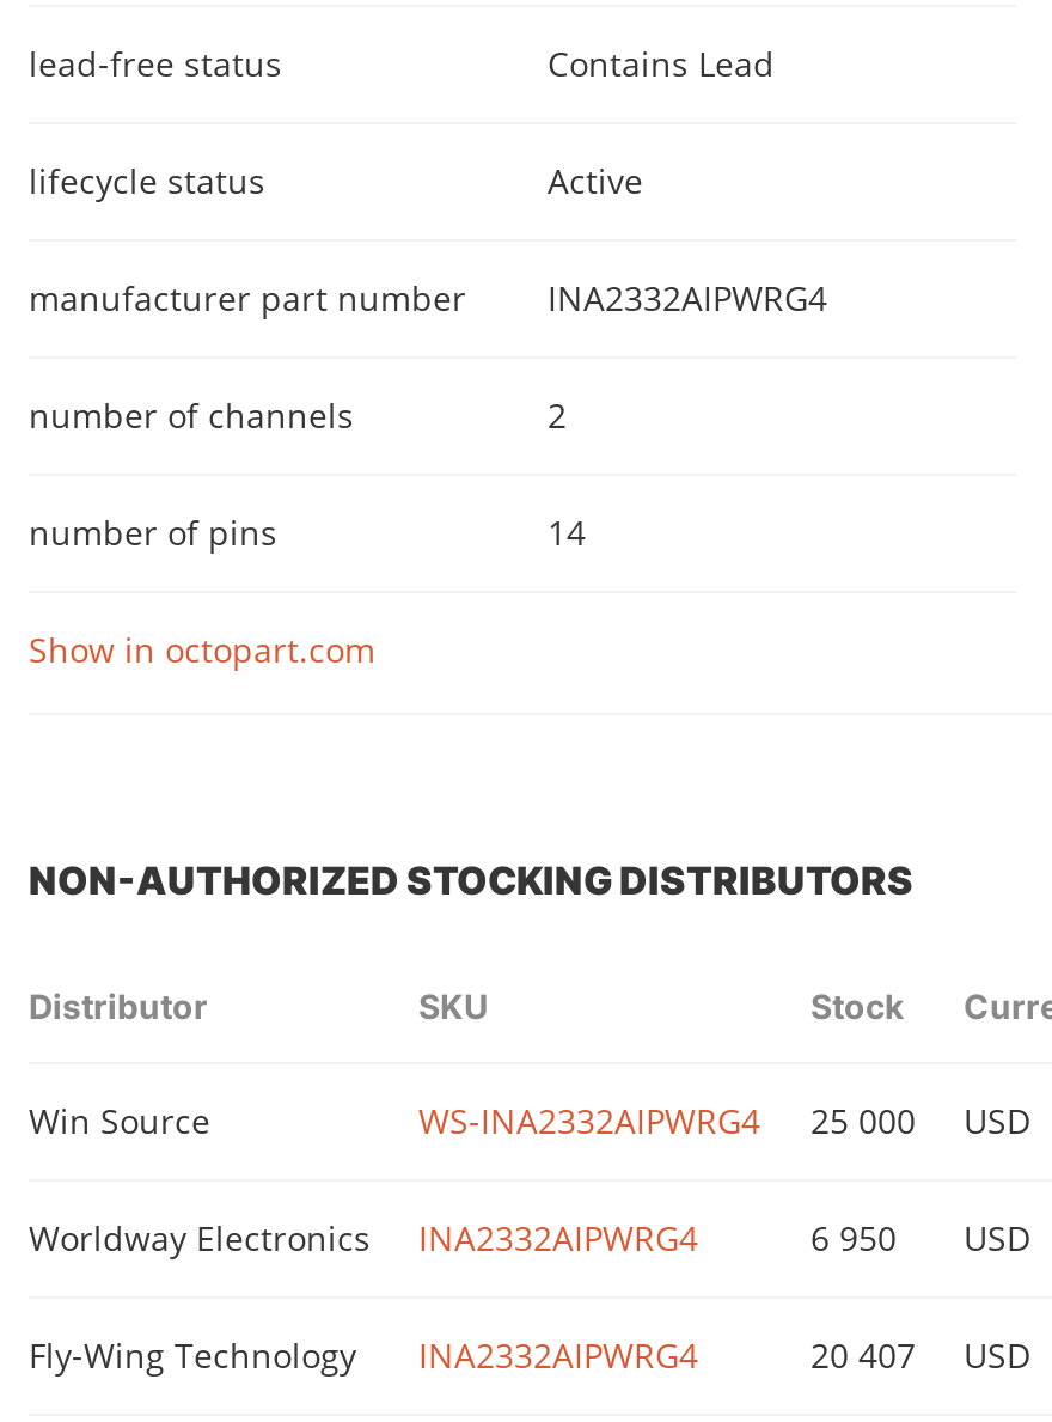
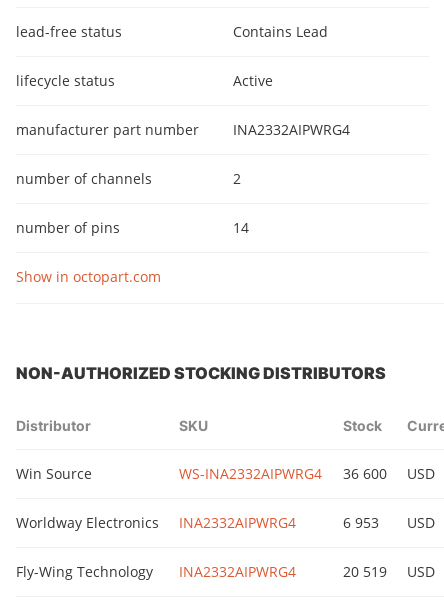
[418,1097,1030,1142] WS-INA2332AIPWRG4 25 000 USD -> [179,463,435,482] WS-INA2332AIPWRG4 36 600 USD
[811,1214,1030,1259] 6 950 USD -> [343,512,435,531] 6 953 USD
[811,1331,1030,1377] 20 407 USD -> [343,561,435,580] 20 519 USD

